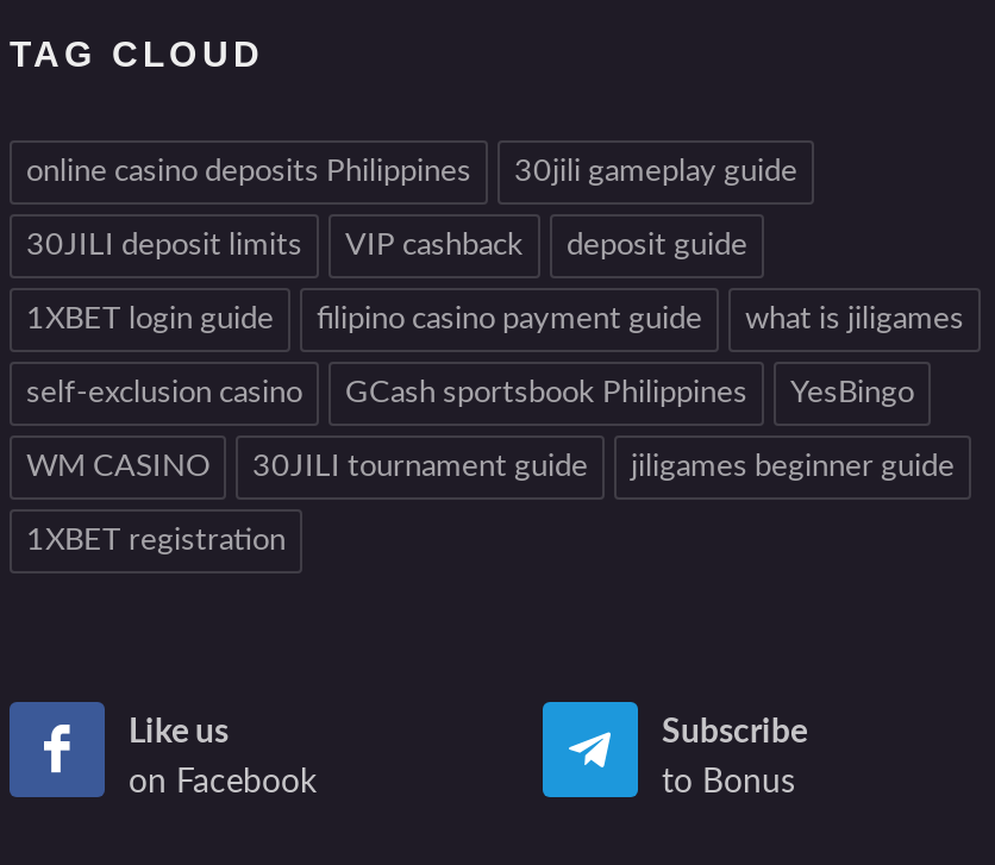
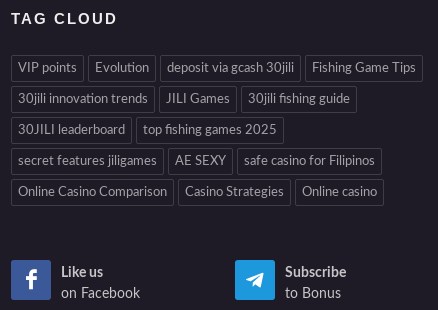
[26,157,964,557] online casino deposits Philippines | 30jili gameplay guide | 30JILI deposit limits | VIP cashback | deposit guide | 1XBET login guide | filipino casino payment guide | what is jiligames | self-exclusion casino | GCash sportsbook Philippines | YesBingo | WM CASINO | 30JILI tournament guide | jiligames beginner guide | 1XBET registration -> [18,62,416,199] VIP points | Evolution | deposit via gcash 30jili | Fishing Game Tips | 30jili innovation trends | JILI Games | 30jili fishing guide | 30JILI leaderboard | top fishing games 2025 | secret features jiligames | AE SEXY | safe casino for Filipinos | Online Casino Comparison | Casino Strategies | Online casino

